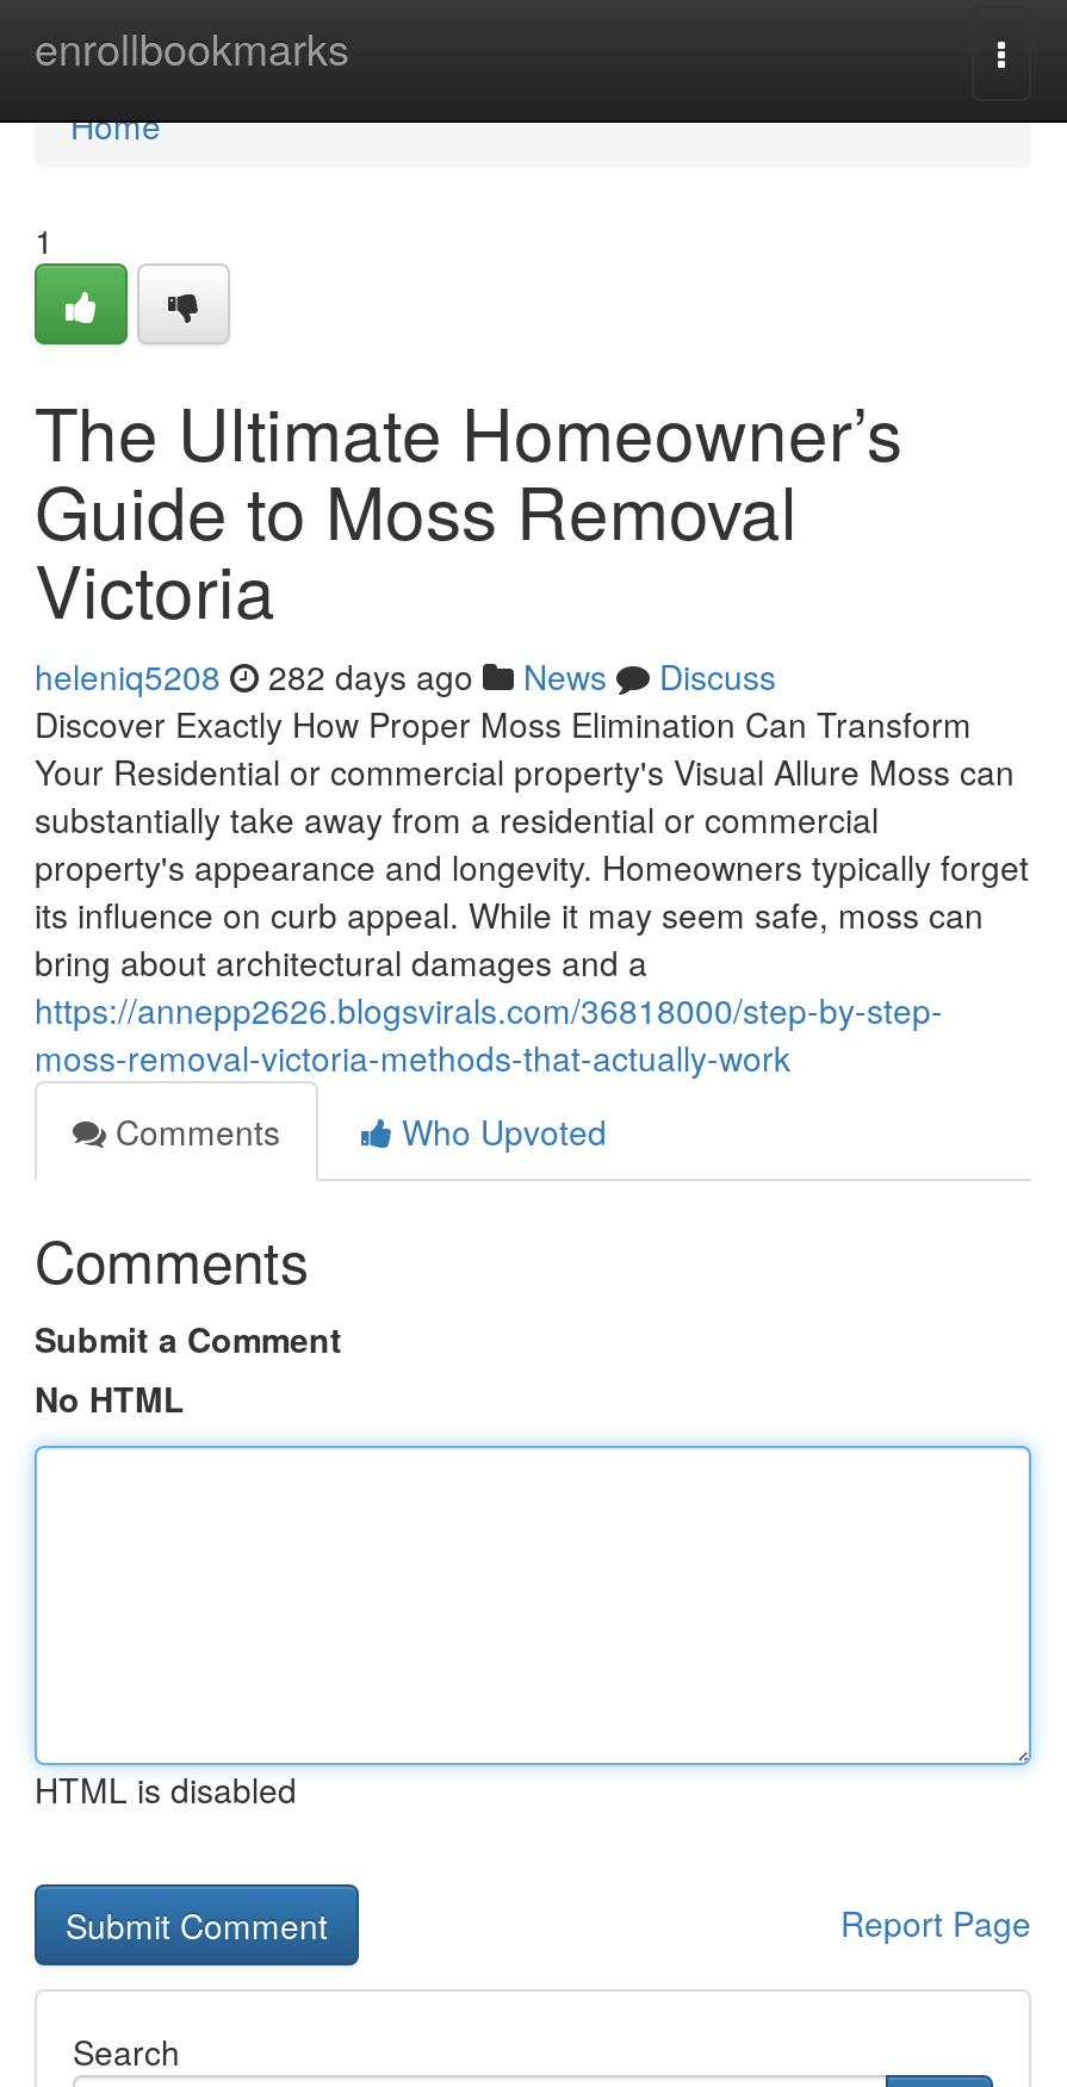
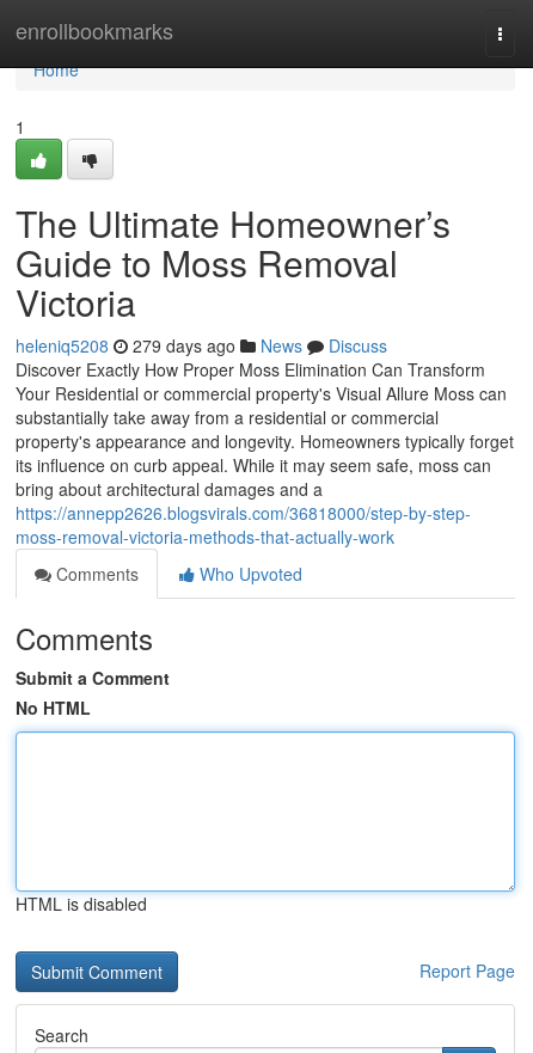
[35,652,776,700] heleniq5208 282 days ago News Discuss -> [16,333,387,357] heleniq5208 279 days ago News Discuss

